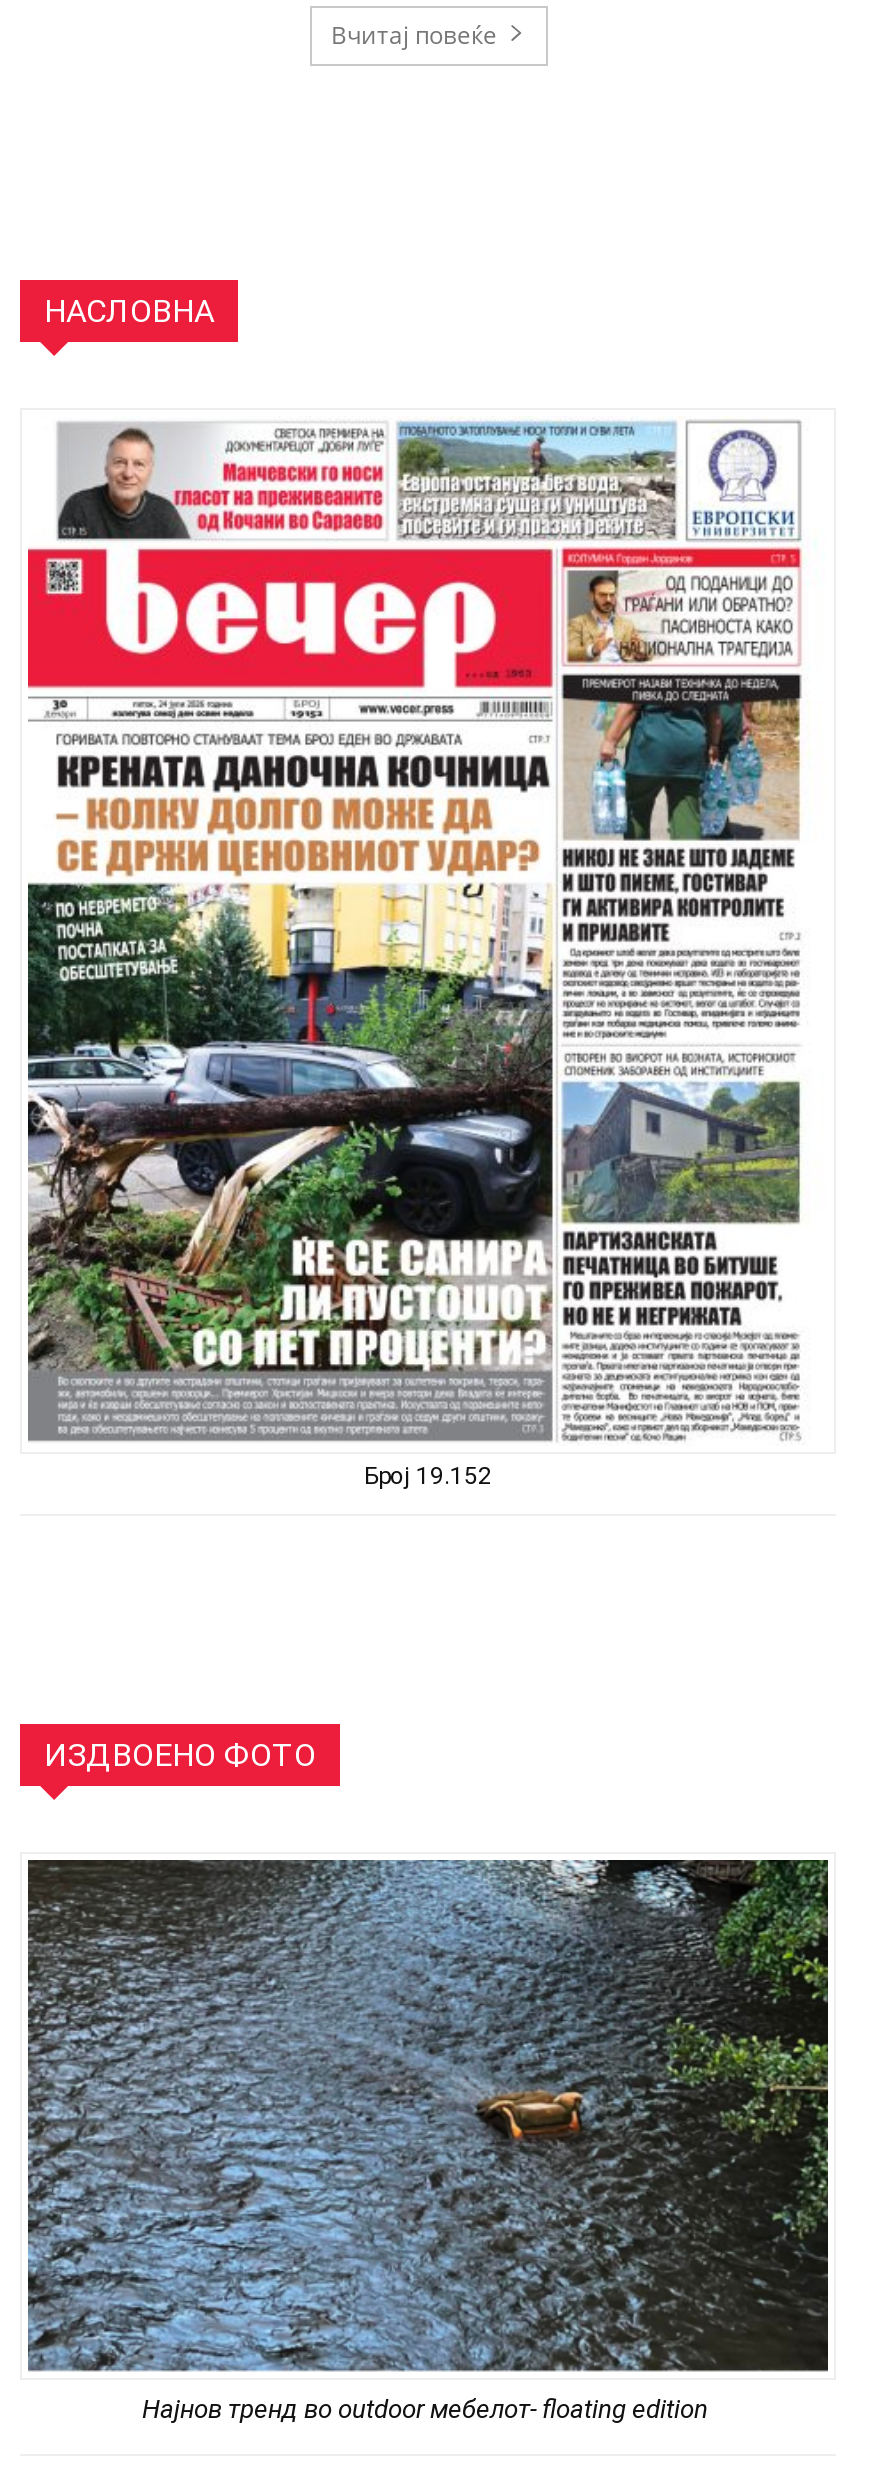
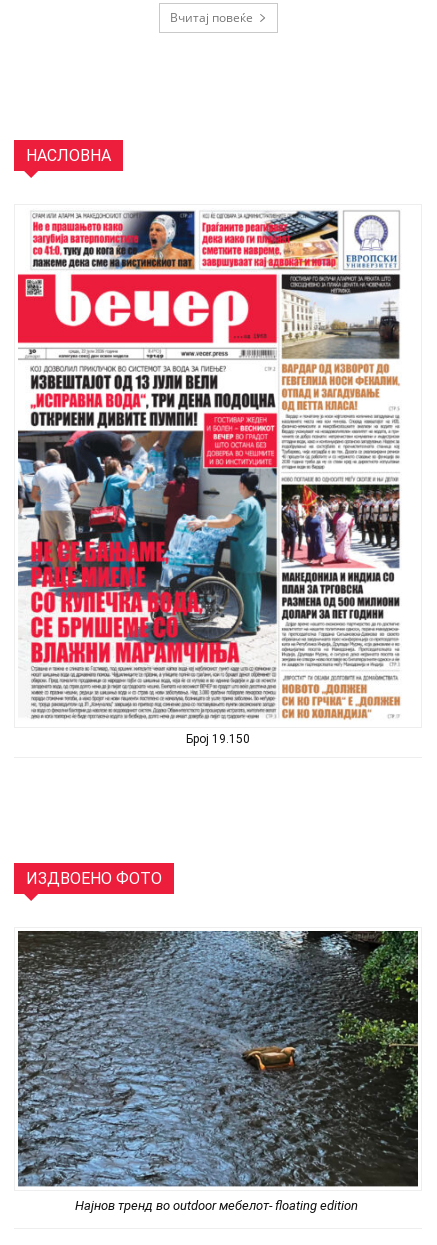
[26,421,804,1491] [image] | Број 19.152 -> [17,210,405,746] [image] | Број 19.150

